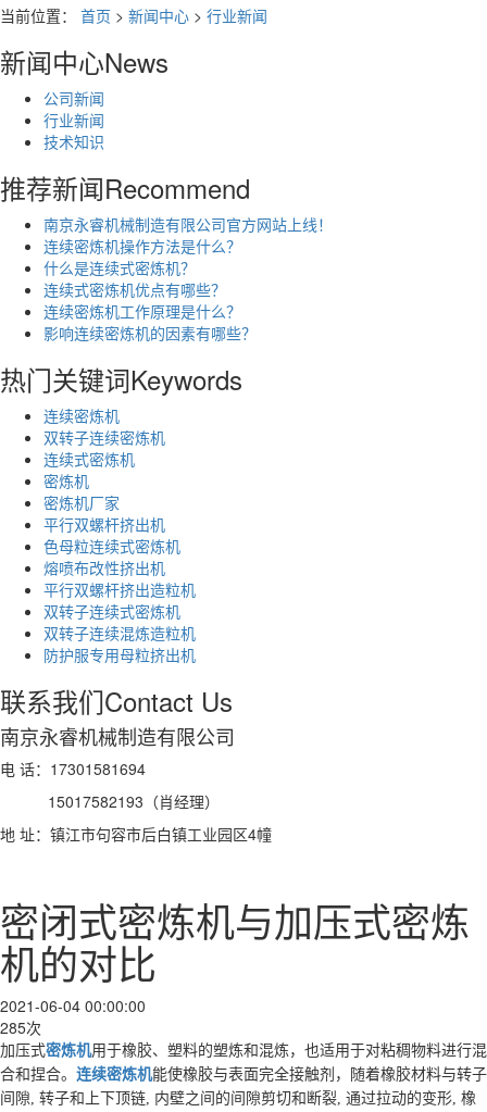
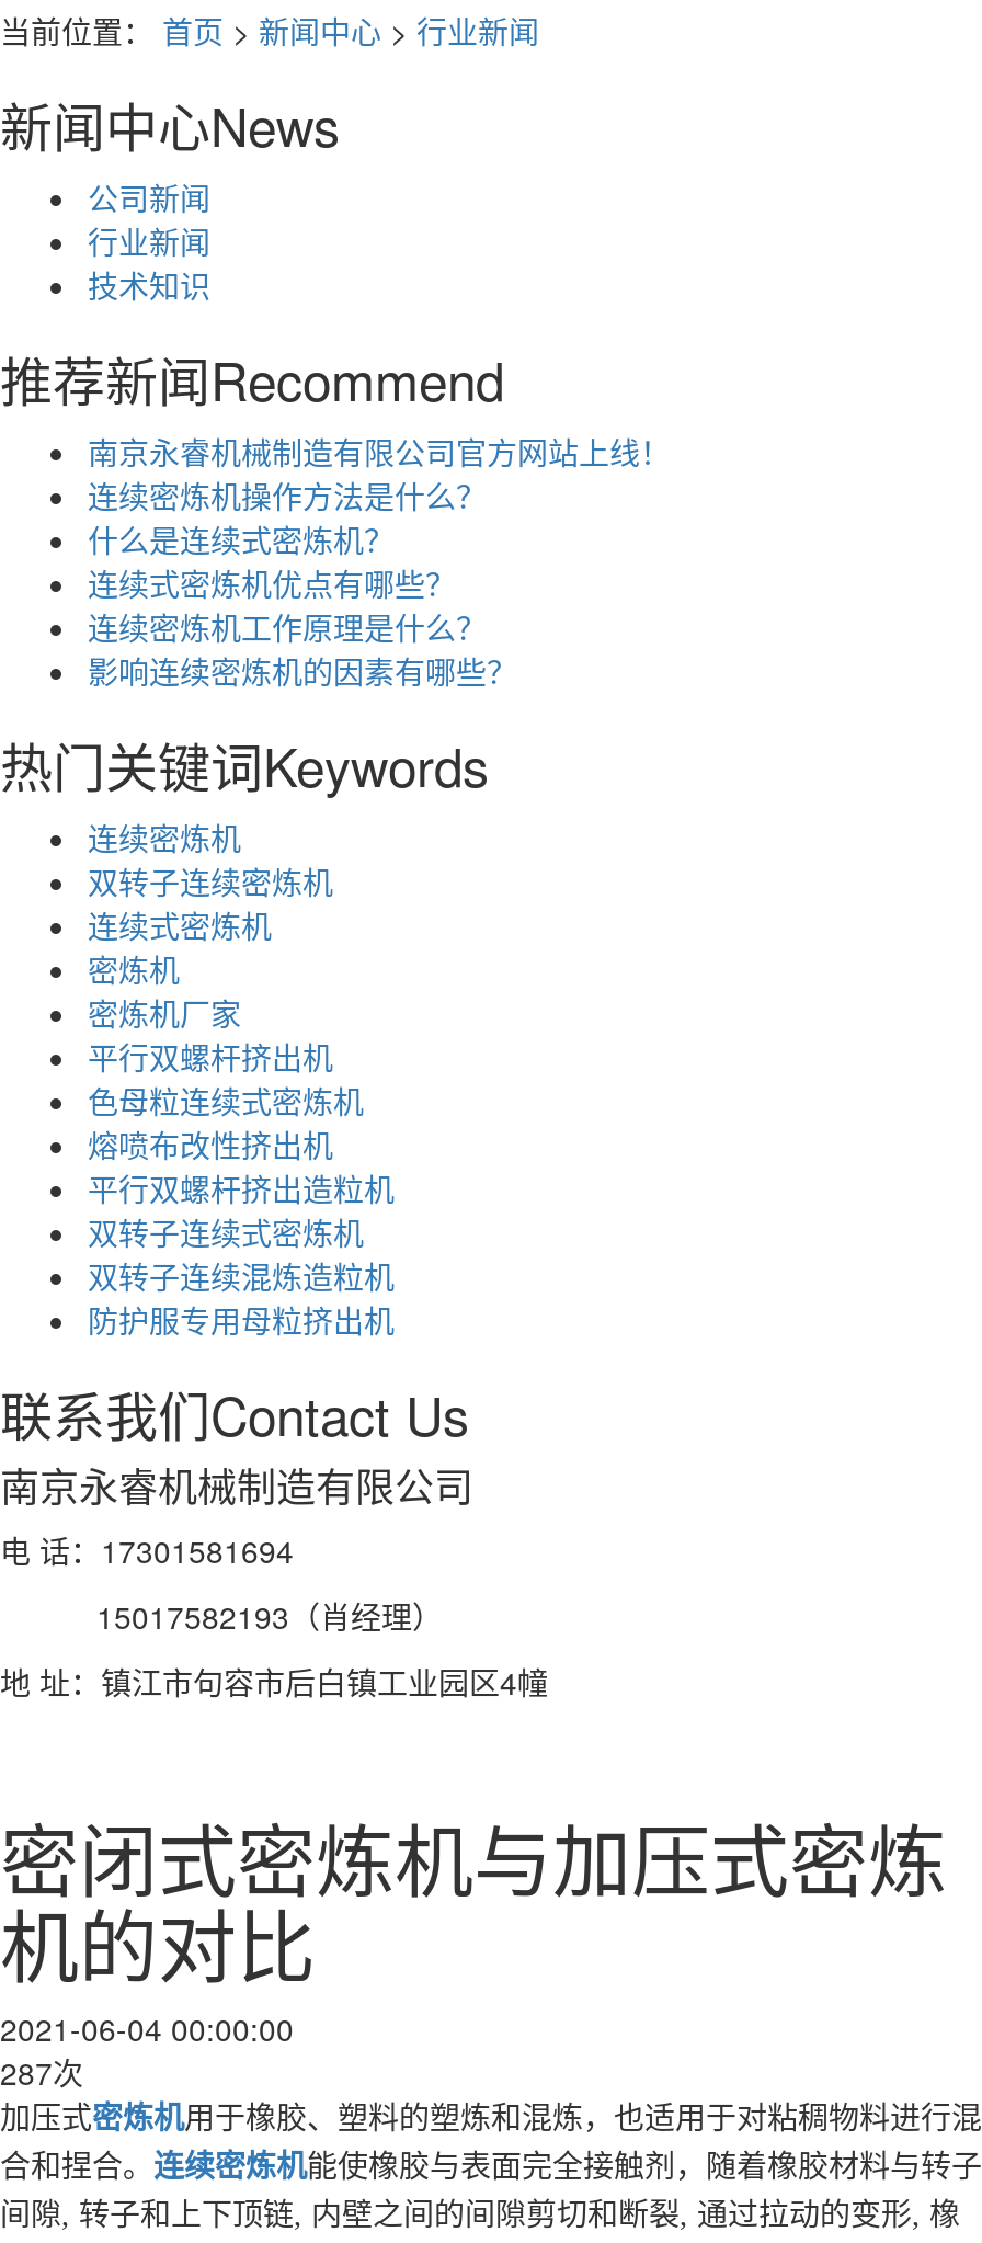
[0,1016,41,1038] 285次 -> [0,2049,83,2093] 287次

